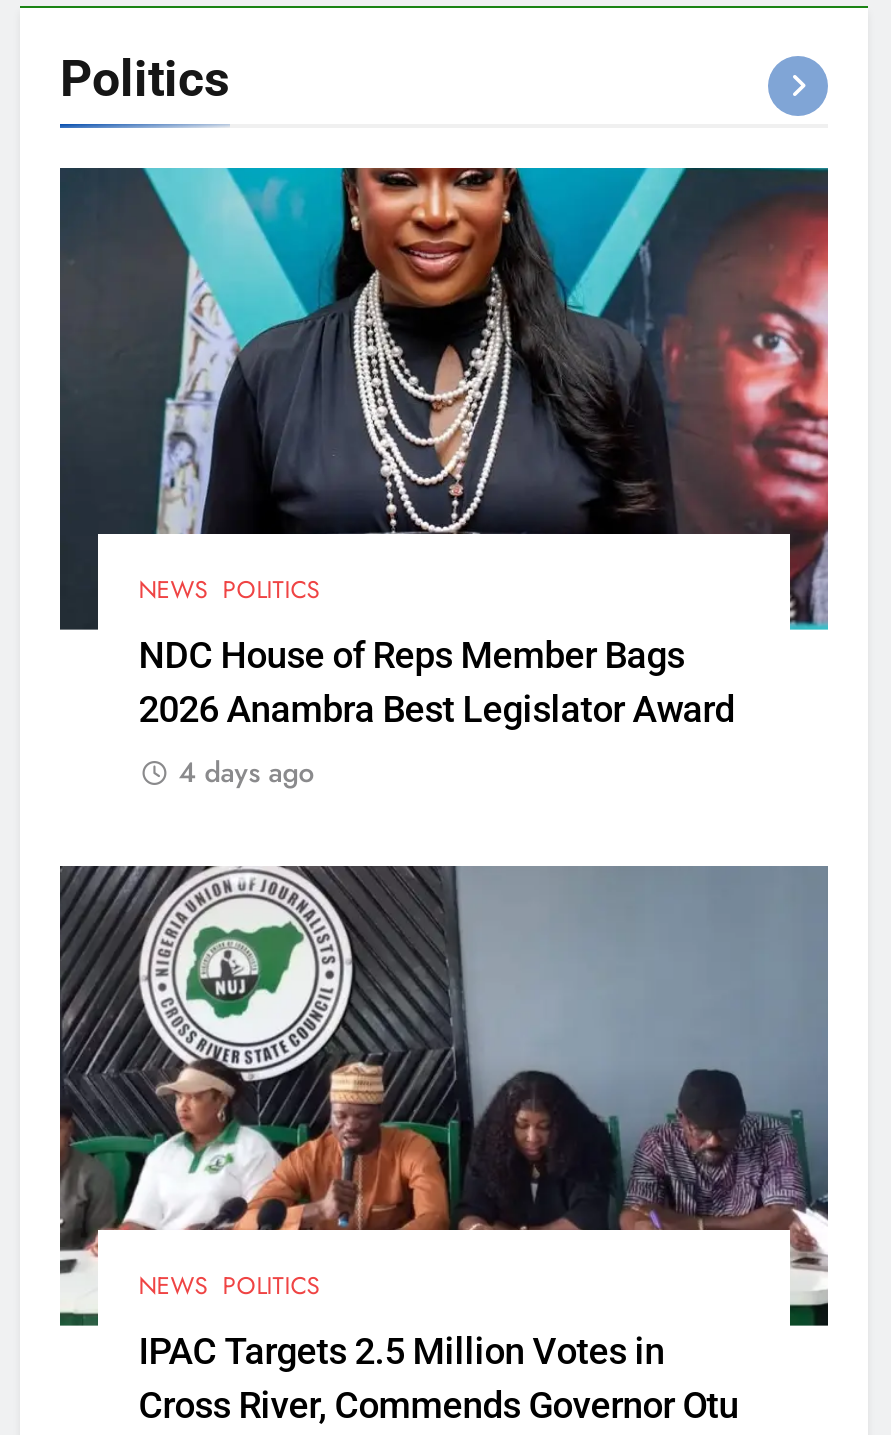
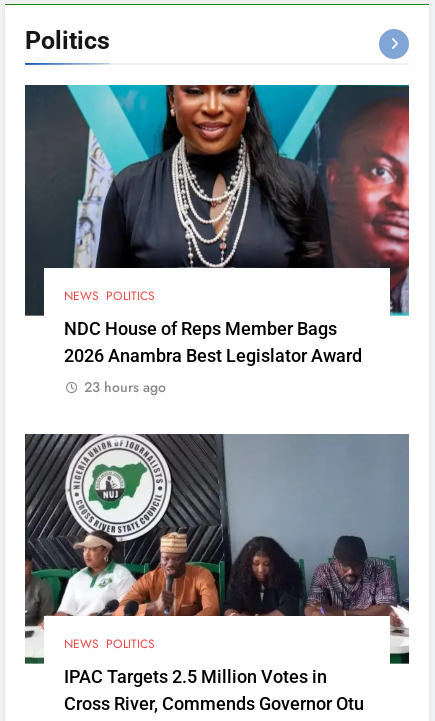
[178,751,314,791] 4 days ago -> [84,376,166,396] 23 hours ago

